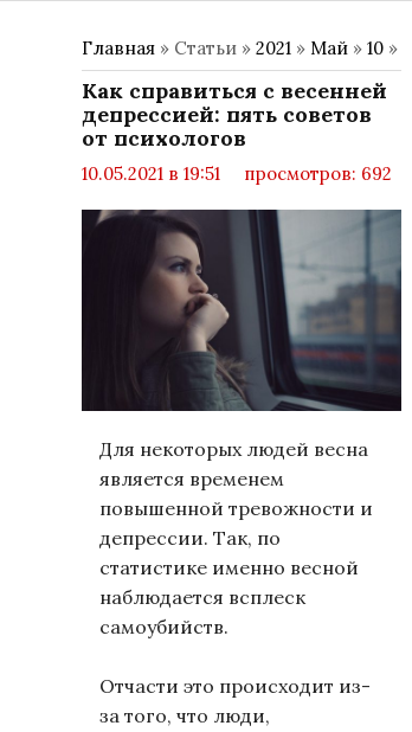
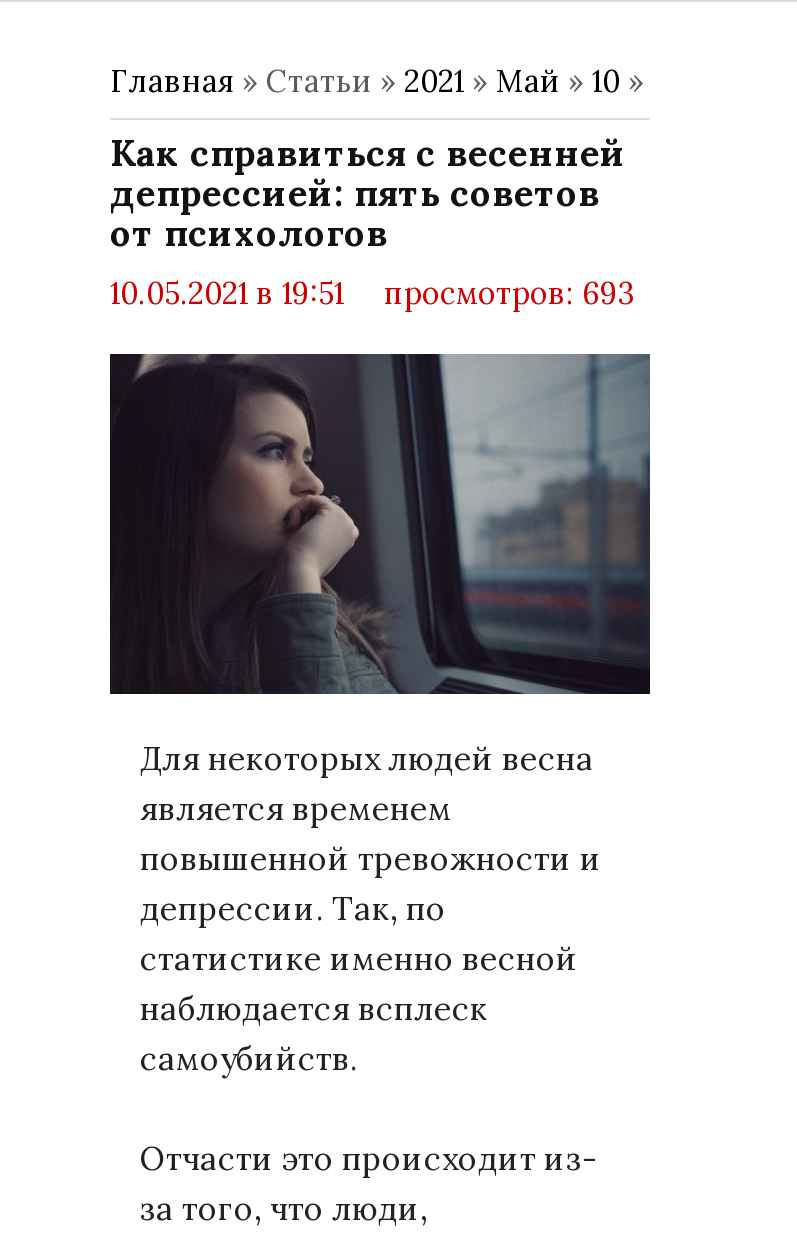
[82,162,392,185] 10.05.2021 в 19:51 просмотров: 692 -> [110,274,636,312] 10.05.2021 в 19:51 просмотров: 693

